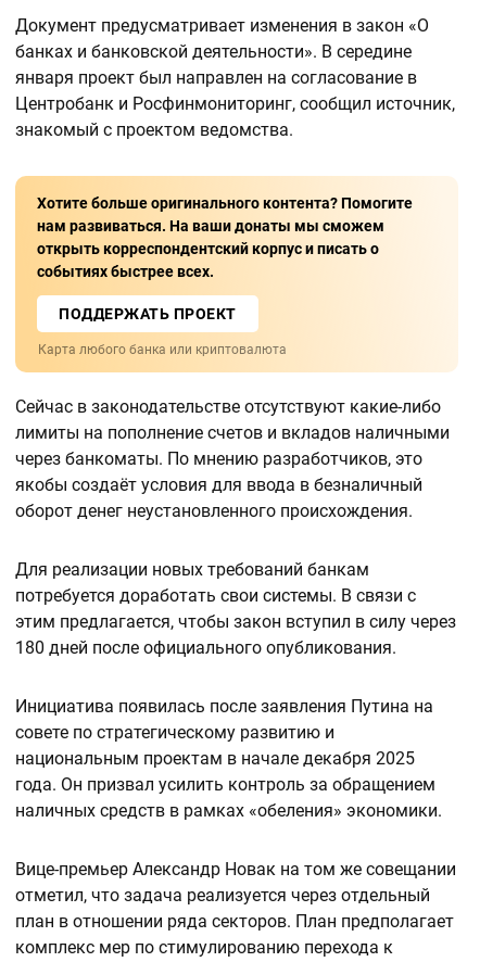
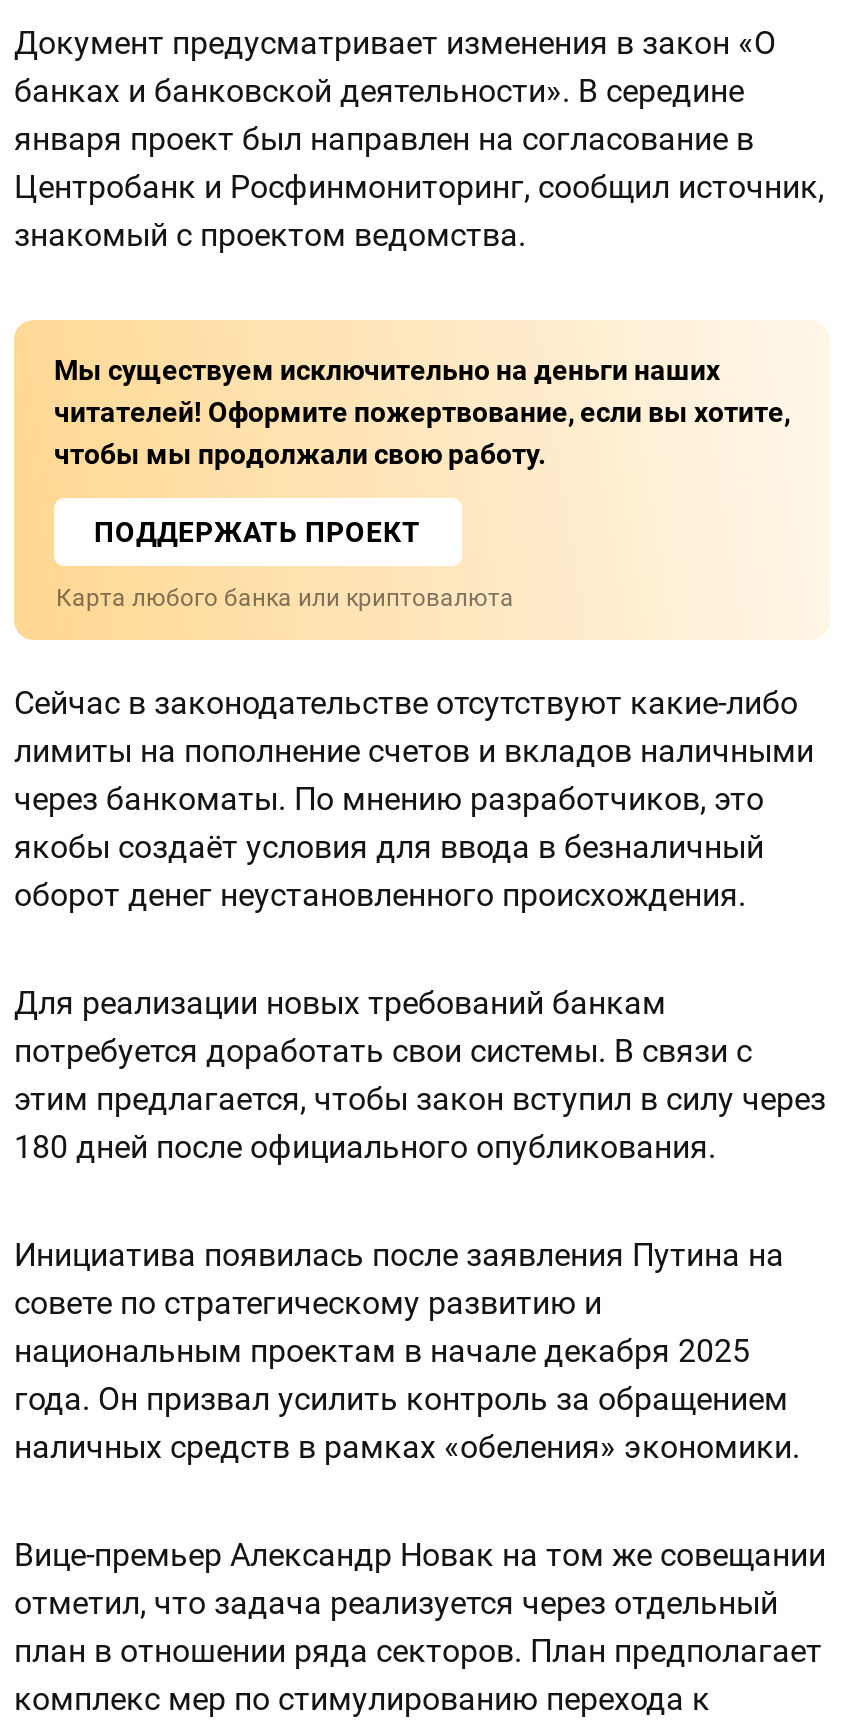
[37,194,413,280] Хотите больше оригинального контента? Помогите | нам развиваться. На ваши донаты мы сможем | открыть корреспондентский корпус и писать о | событиях быстрее всех. -> [54,354,790,470] Мы существуем исключительно на деньги наших | читателей! Оформите пожертвование, если вы хотите, | чтобы мы продолжали свою работу.

